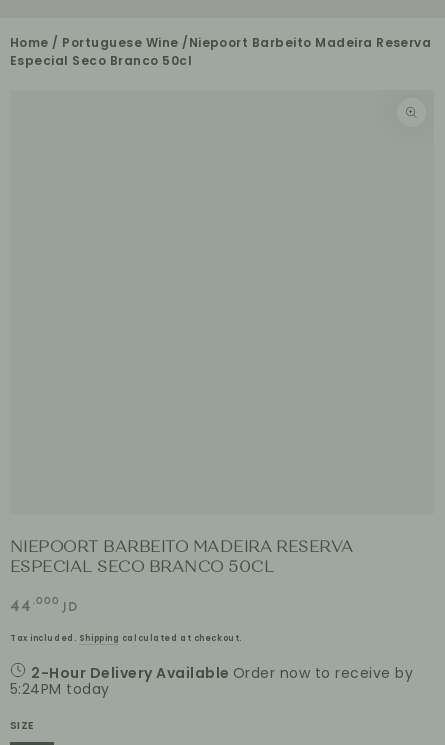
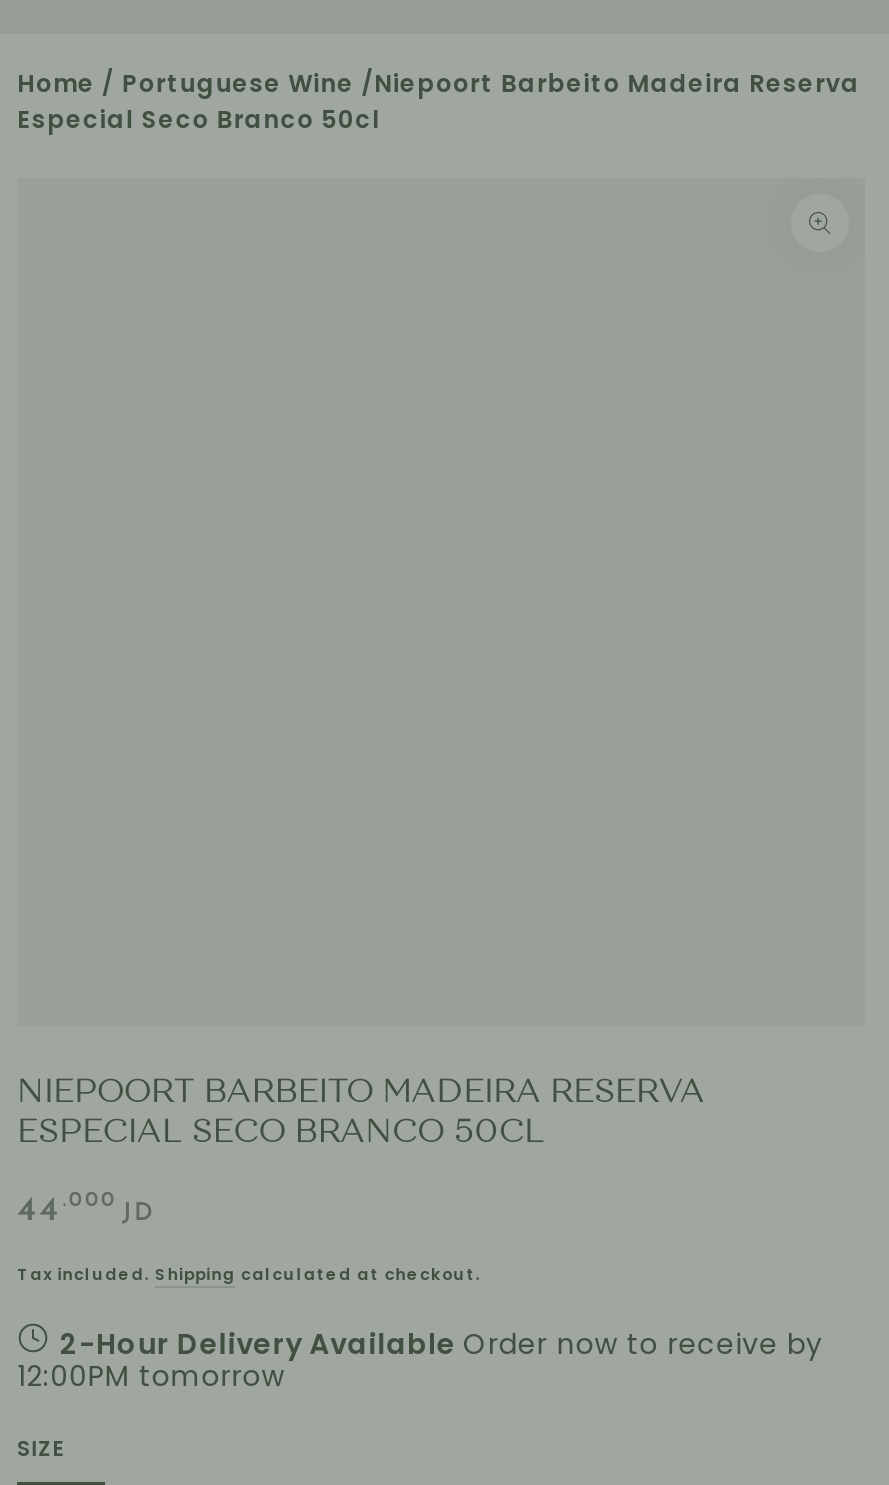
[10,679,110,699] 5:24PM today -> [17,1356,284,1396] 12:00PM tomorrow

